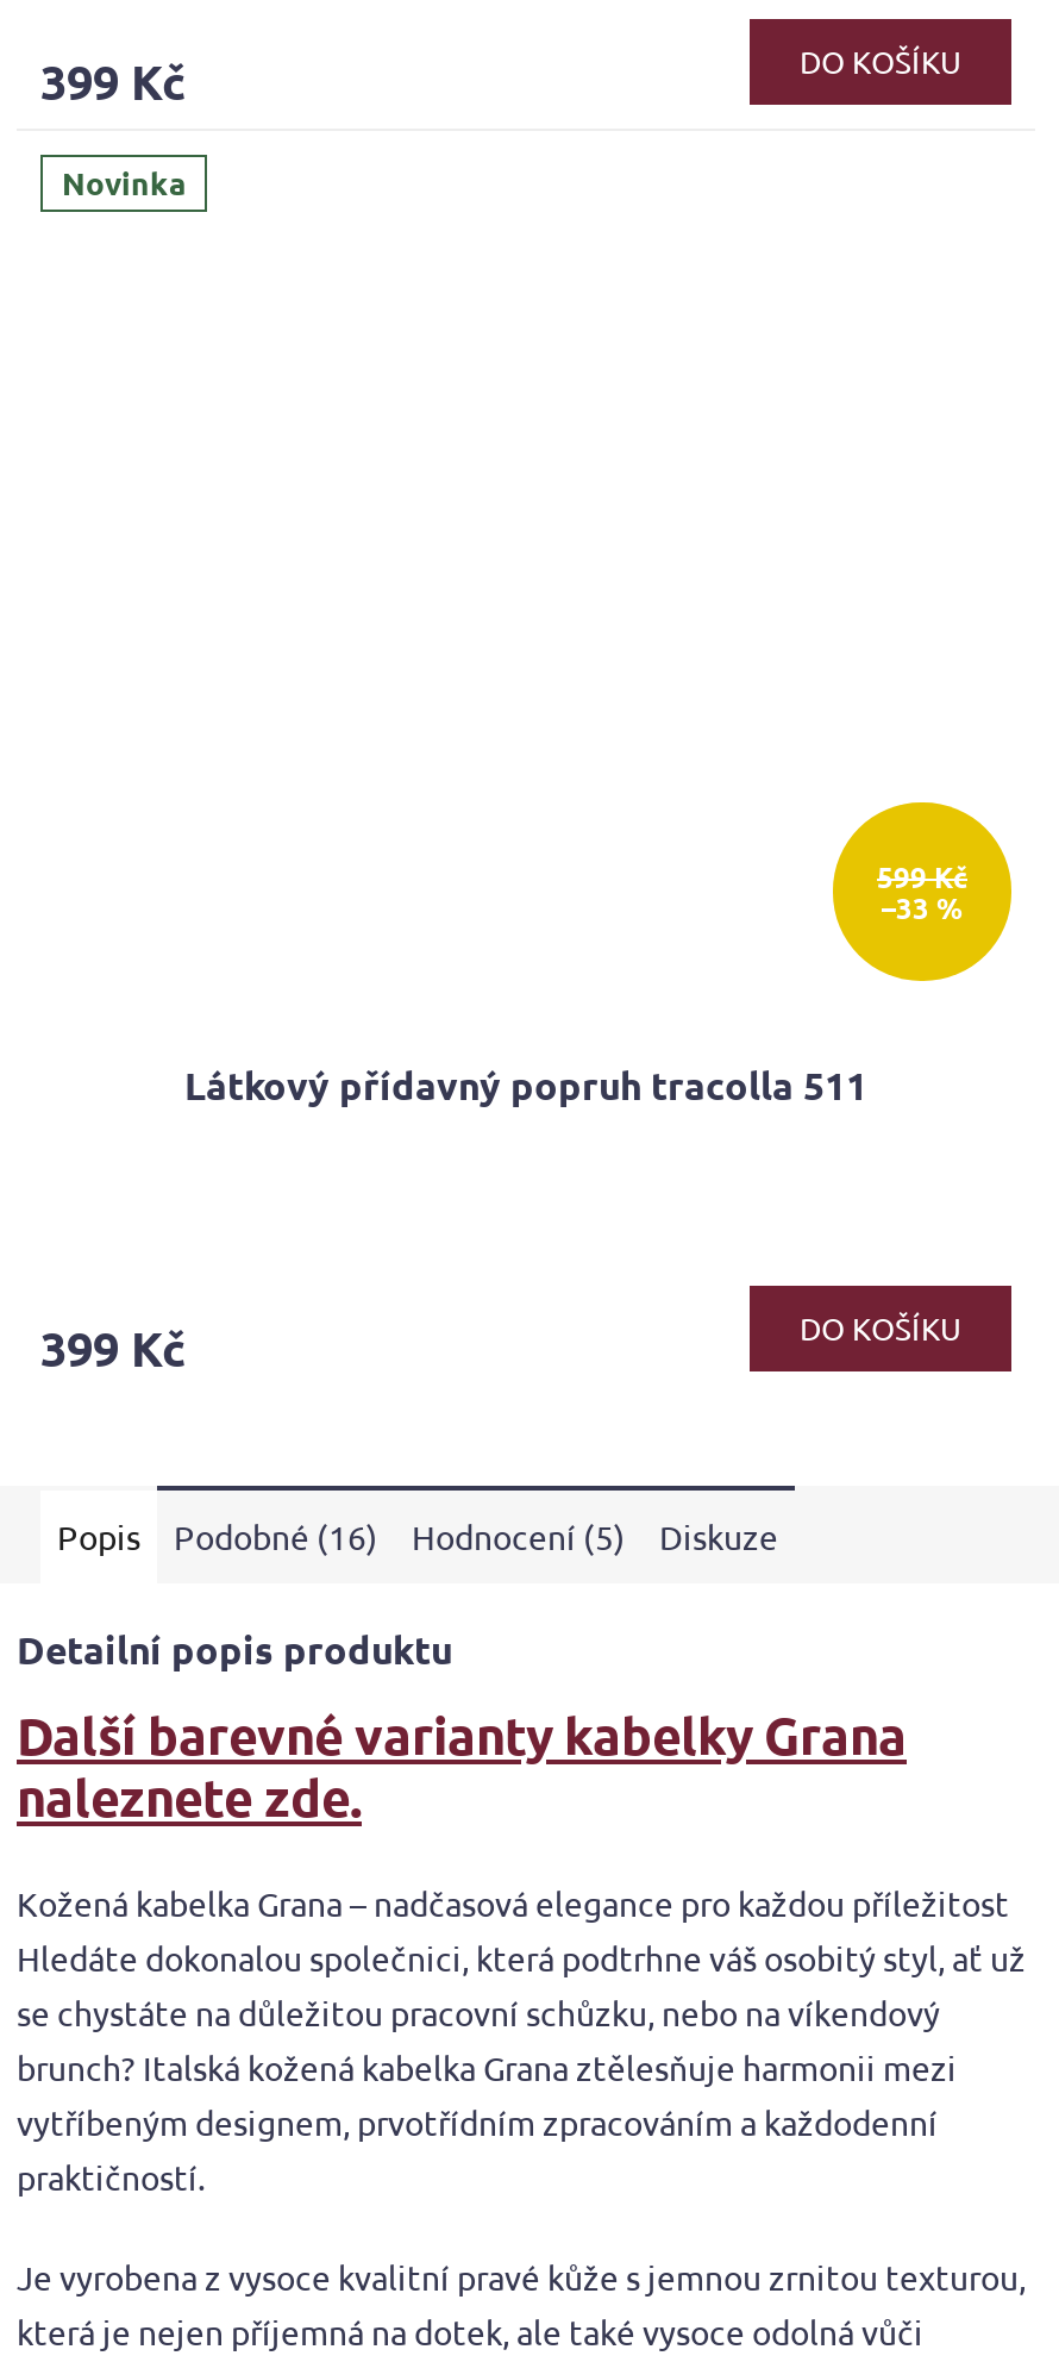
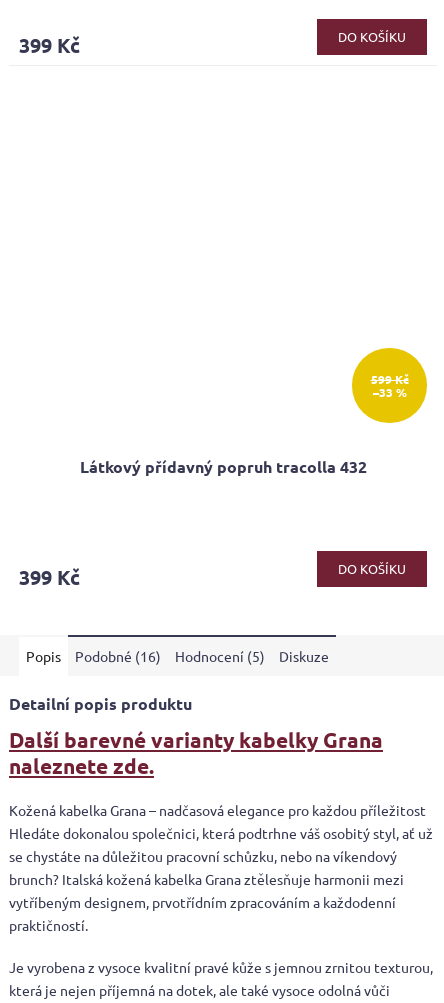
[62,163,186,204] Novinka -> none
[184,1061,867,1111] Látkový přídavný popruh tracolla 511 -> [79,456,366,477] Látkový přídavný popruh tracolla 432

